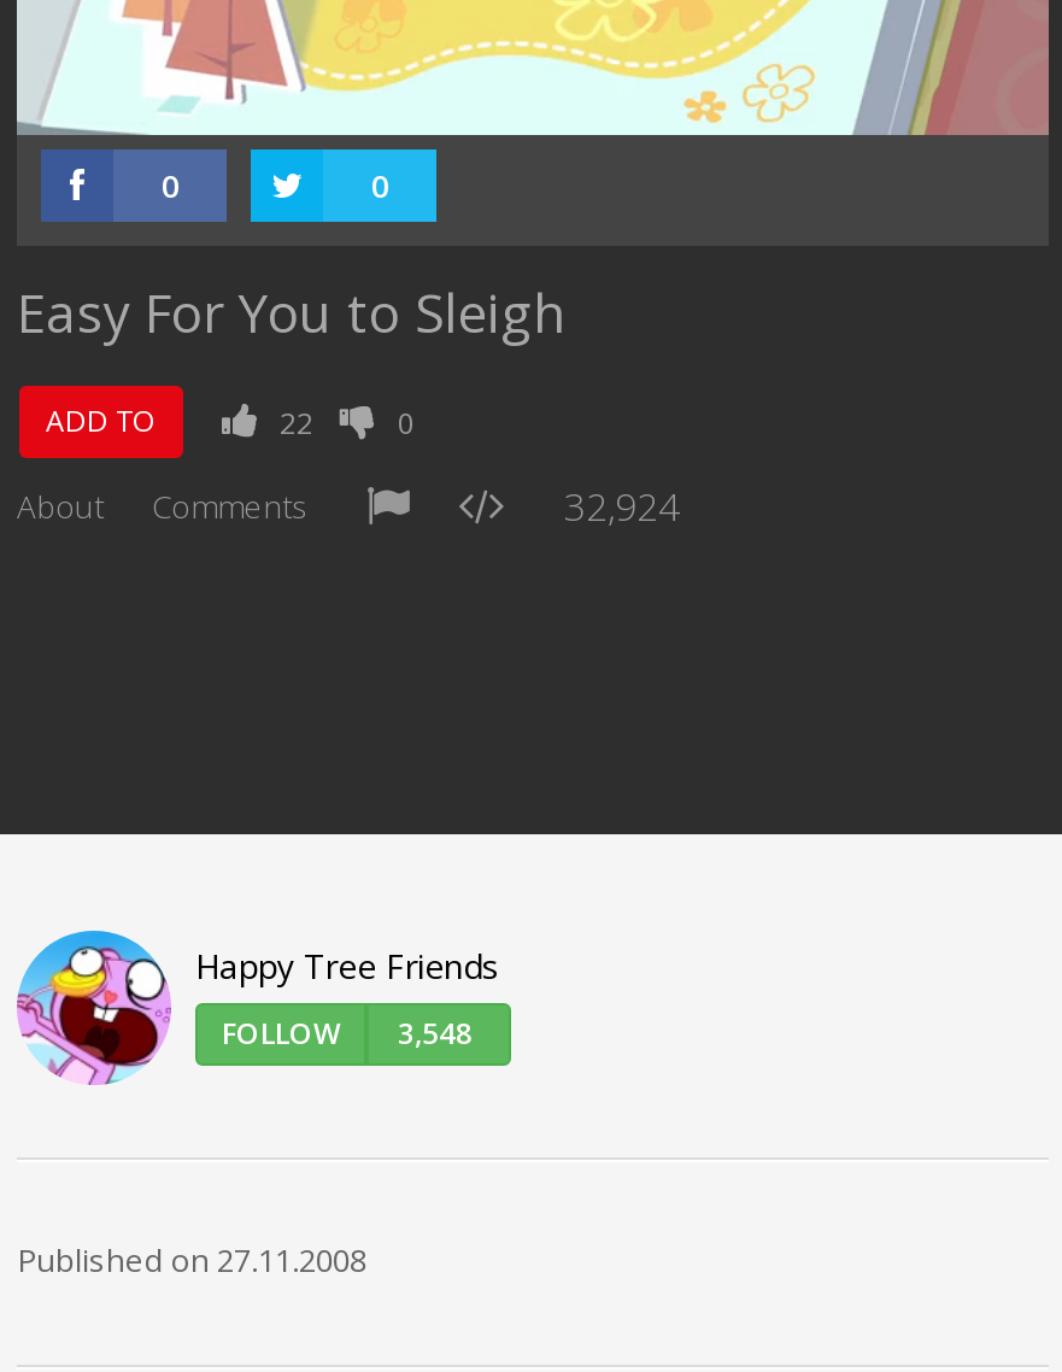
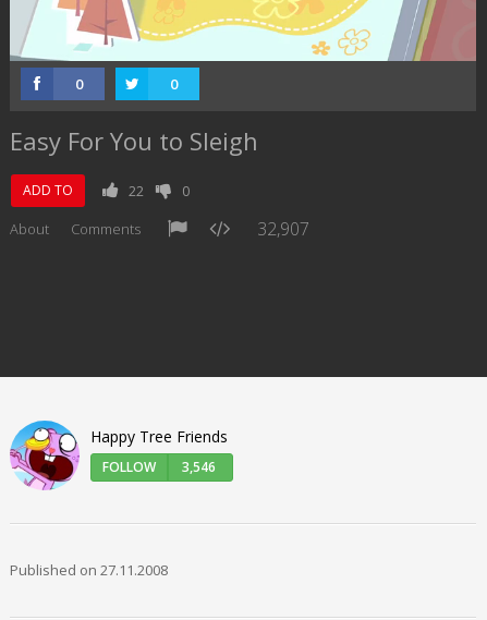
[564,479,680,532] 32,924 -> [257,217,309,241] 32,907
[222,1012,473,1053] FOLLOW 3,548 -> [102,457,216,476] FOLLOW 3,546

